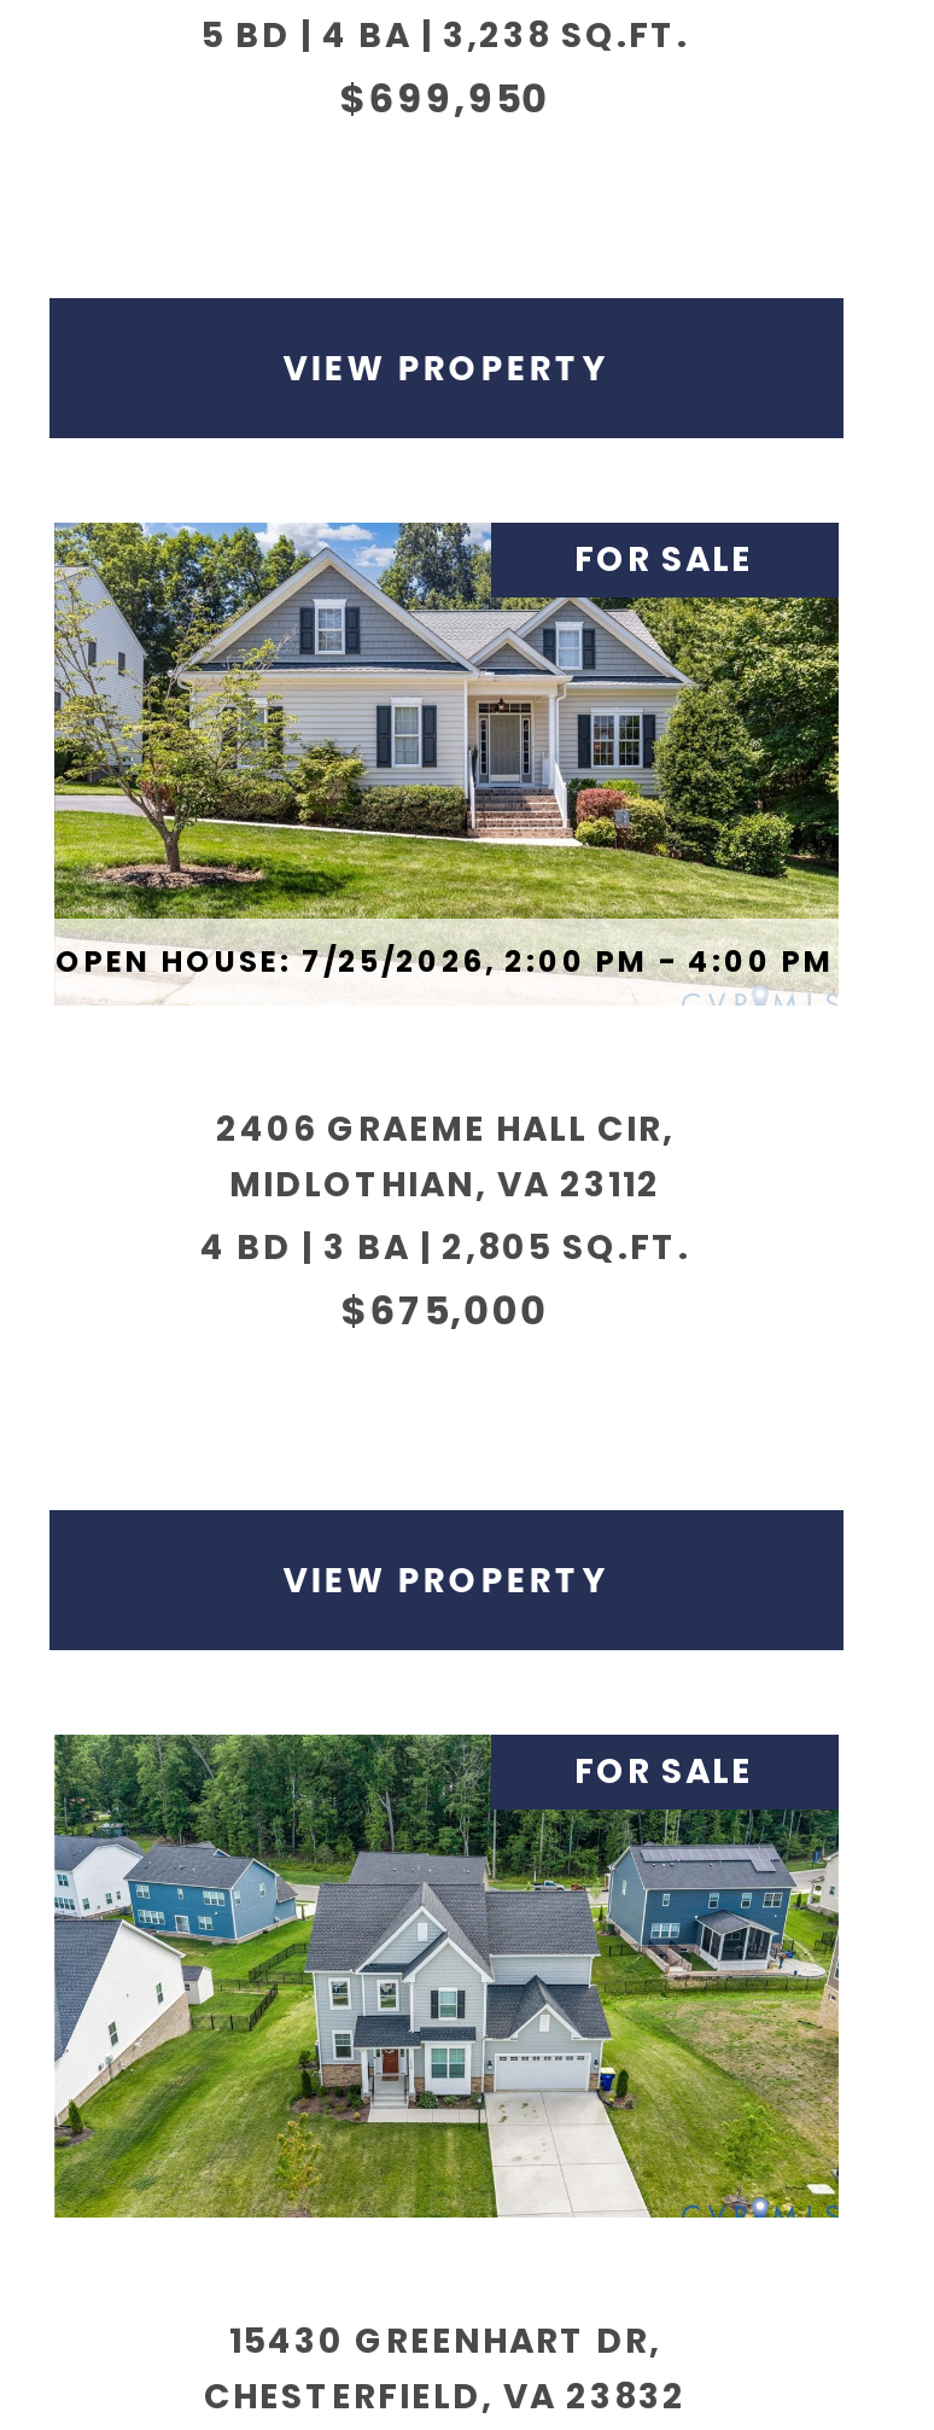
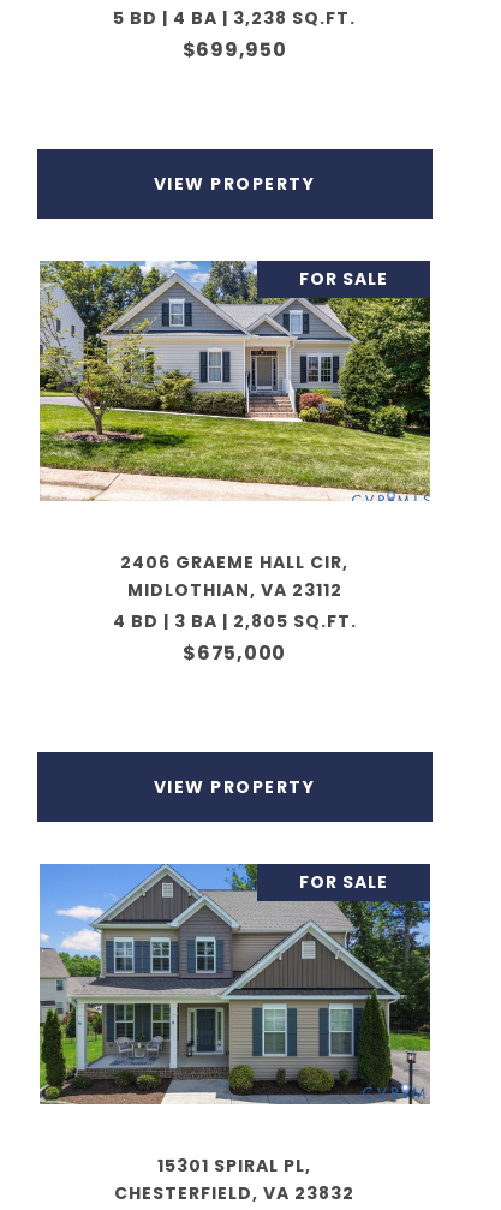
[56,940,835,981] OPEN HOUSE: 7/25/2026, 2:00 PM - 4:00 PM -> none
[52,1732,841,2365] [image] | 15430 GREENHART DR, -> [38,863,431,1178] [image] | 15301 SPIRAL PL,

